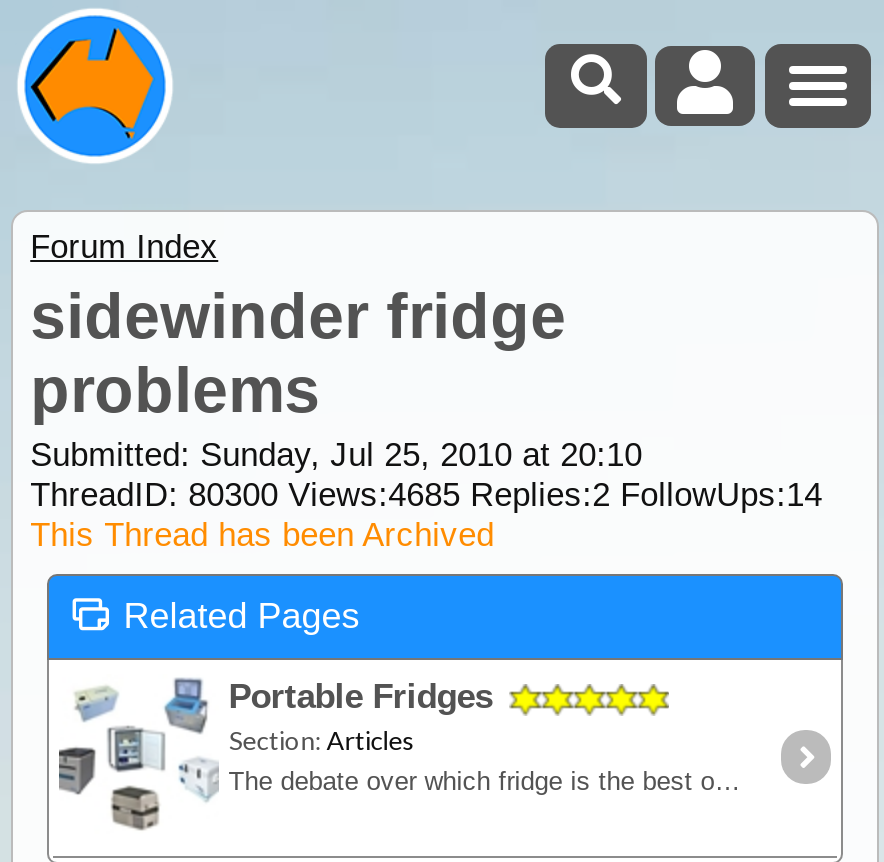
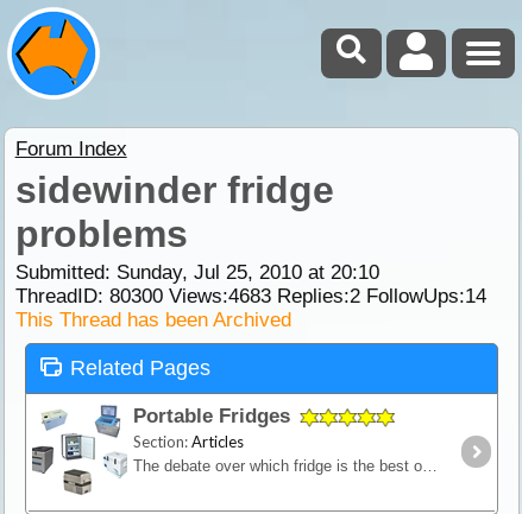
[30,476,822,514] ThreadID: 80300 Views:4685 Replies:2 FollowUps:14 -> [15,285,486,307] ThreadID: 80300 Views:4683 Replies:2 FollowUps:14

